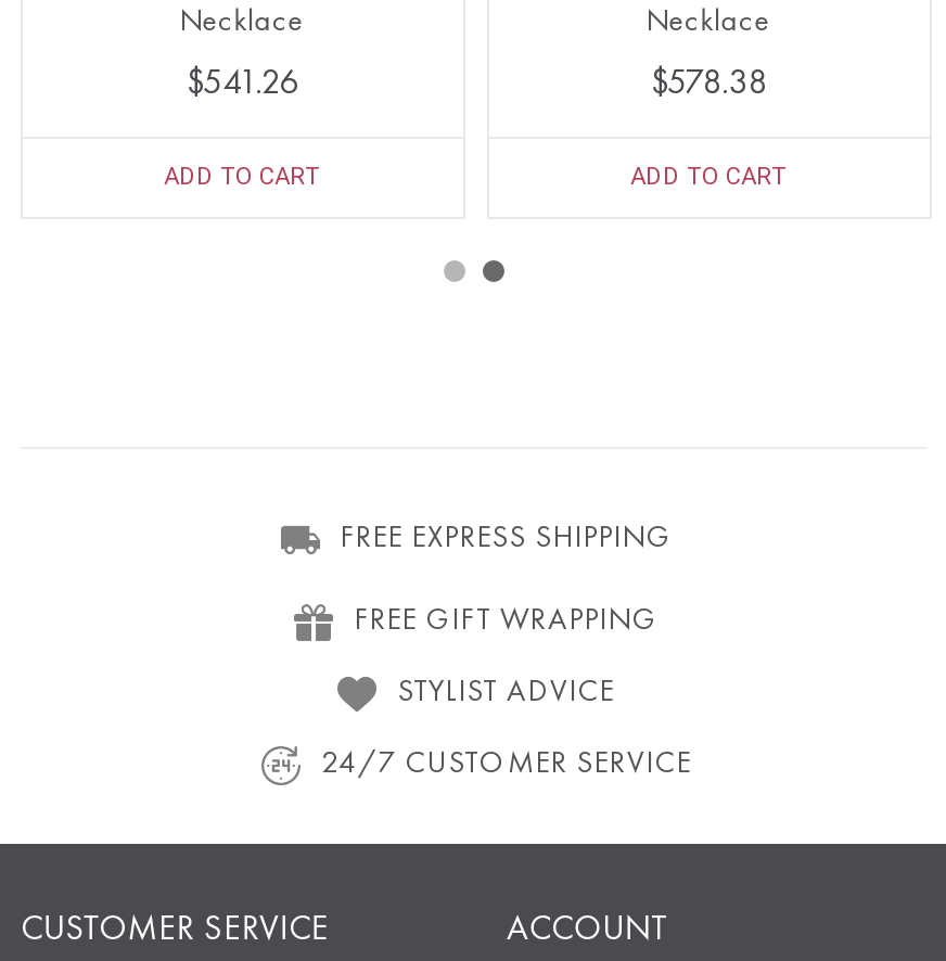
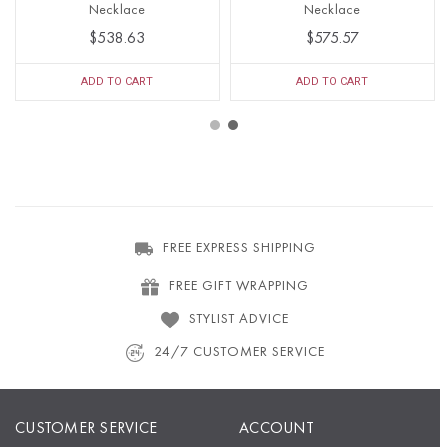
[186,67,298,102] $541.26 -> [89,31,145,47] $538.63
[650,67,767,102] $578.38 -> [305,31,358,47] $575.57

